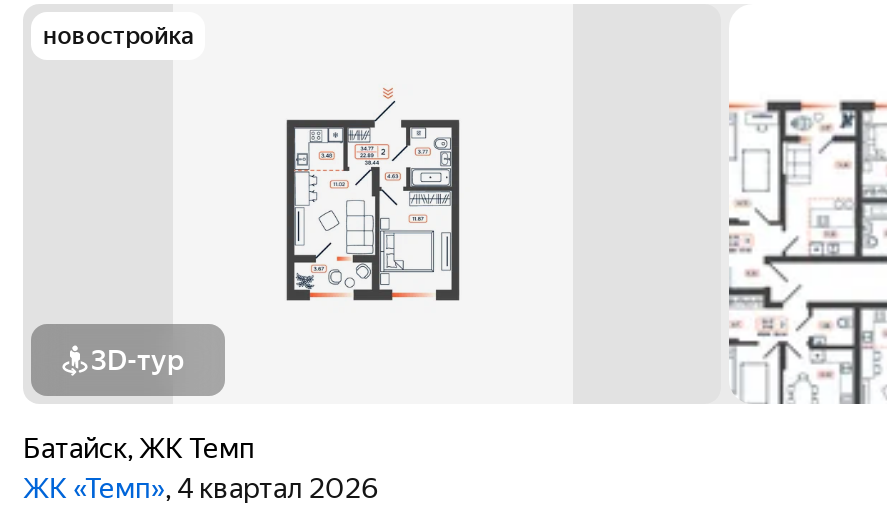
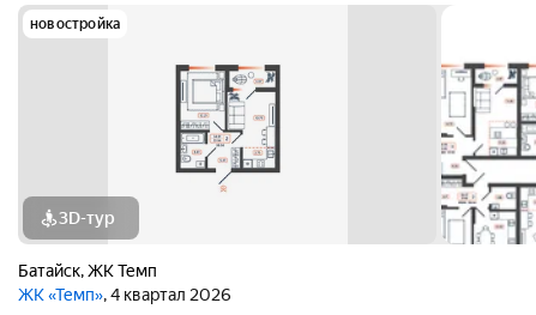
[285,88,461,316] [image] -> [174,56,282,193] [image]

